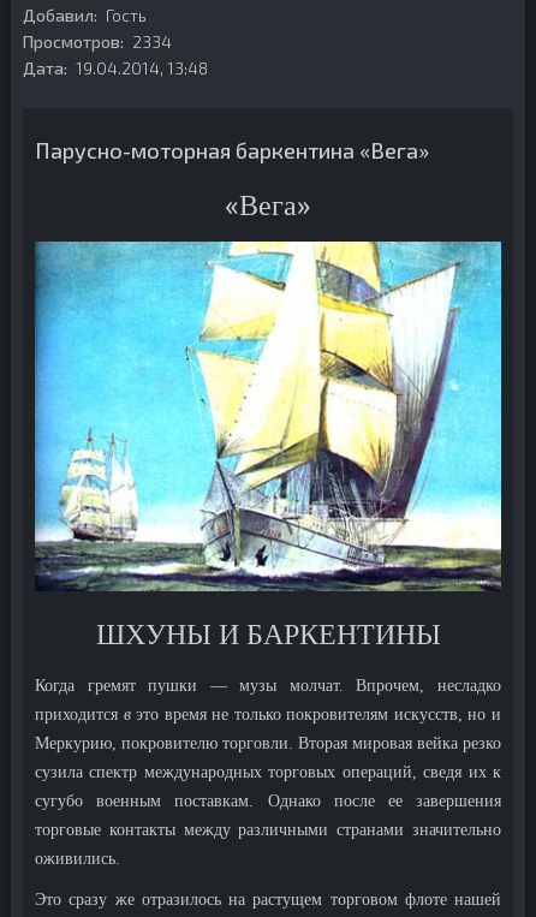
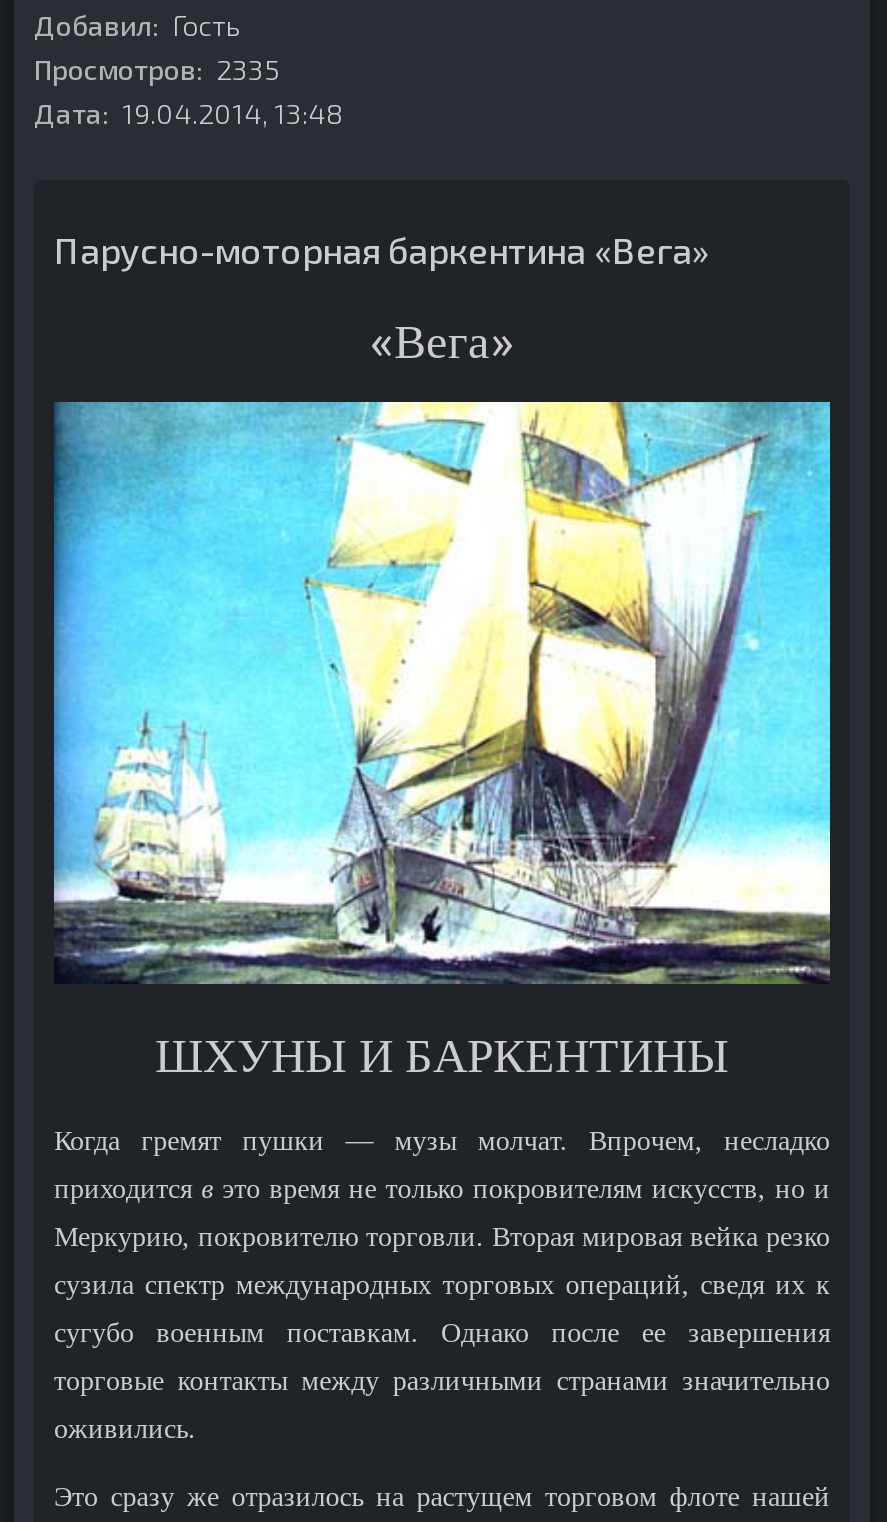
[23,31,172,52] Просмотров: 2334 -> [34,52,278,86] Просмотров: 2335

